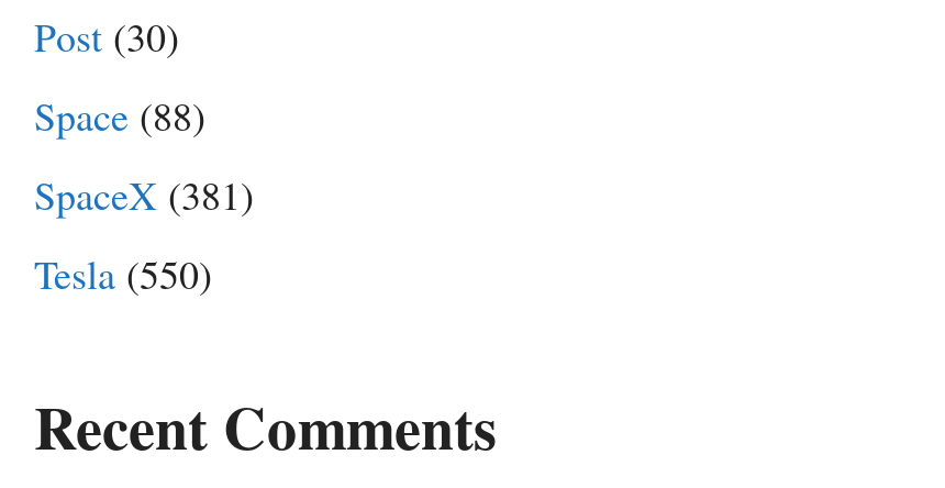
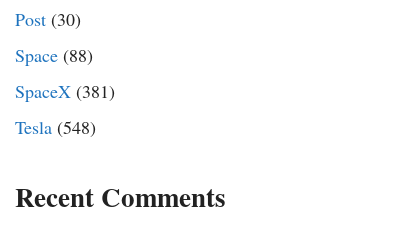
[34,248,212,301] Tesla (550) -> [15,115,96,139] Tesla (548)

